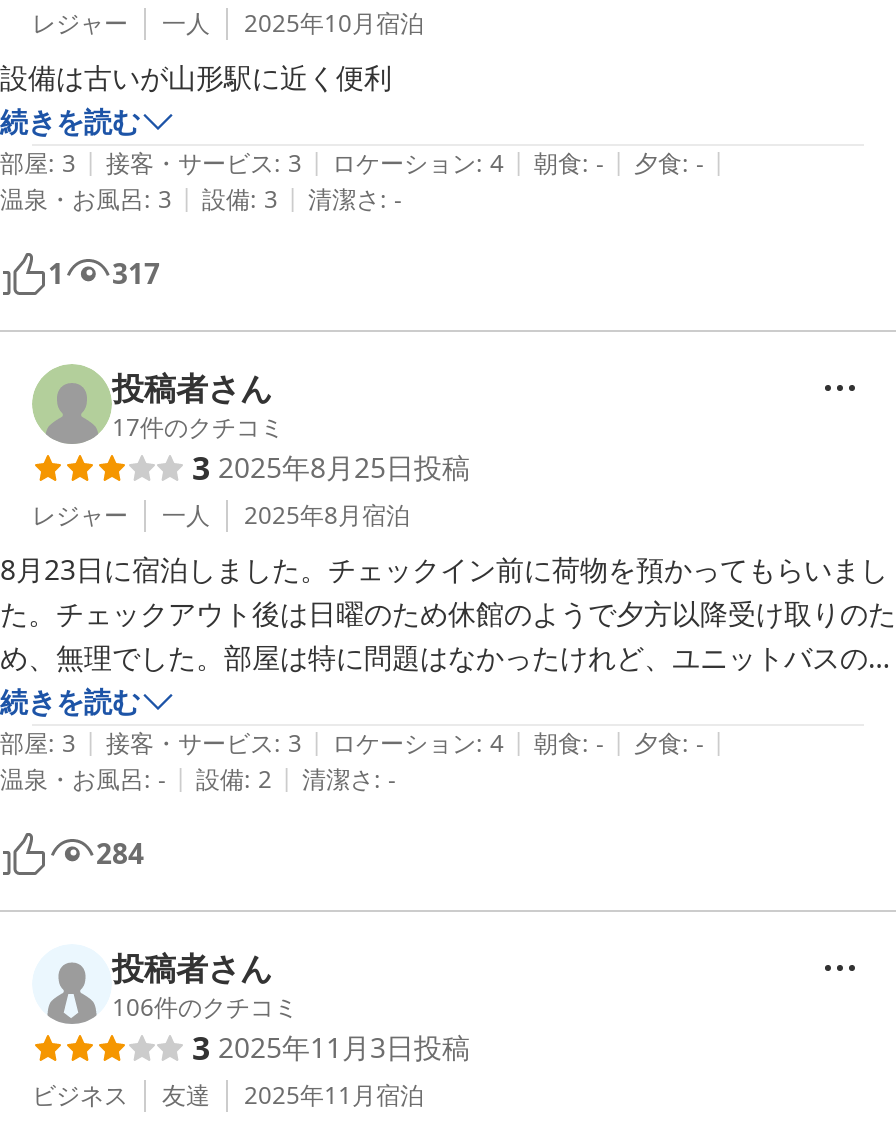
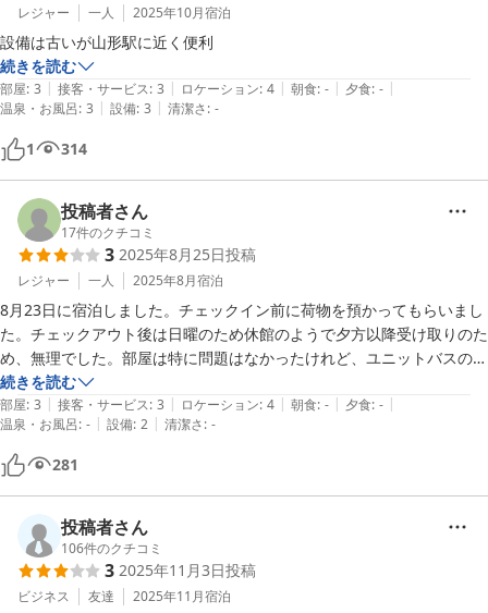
[48,254,160,292] 1 317 -> [26,138,87,159] 1 314
[96,834,144,872] 284 -> [52,454,78,475] 281

